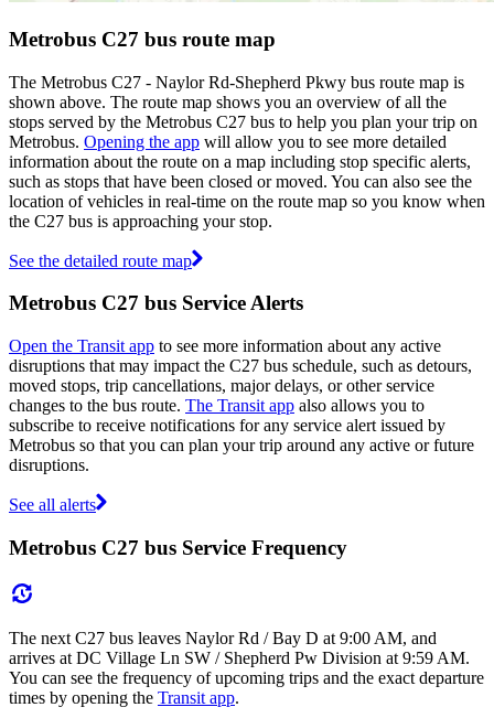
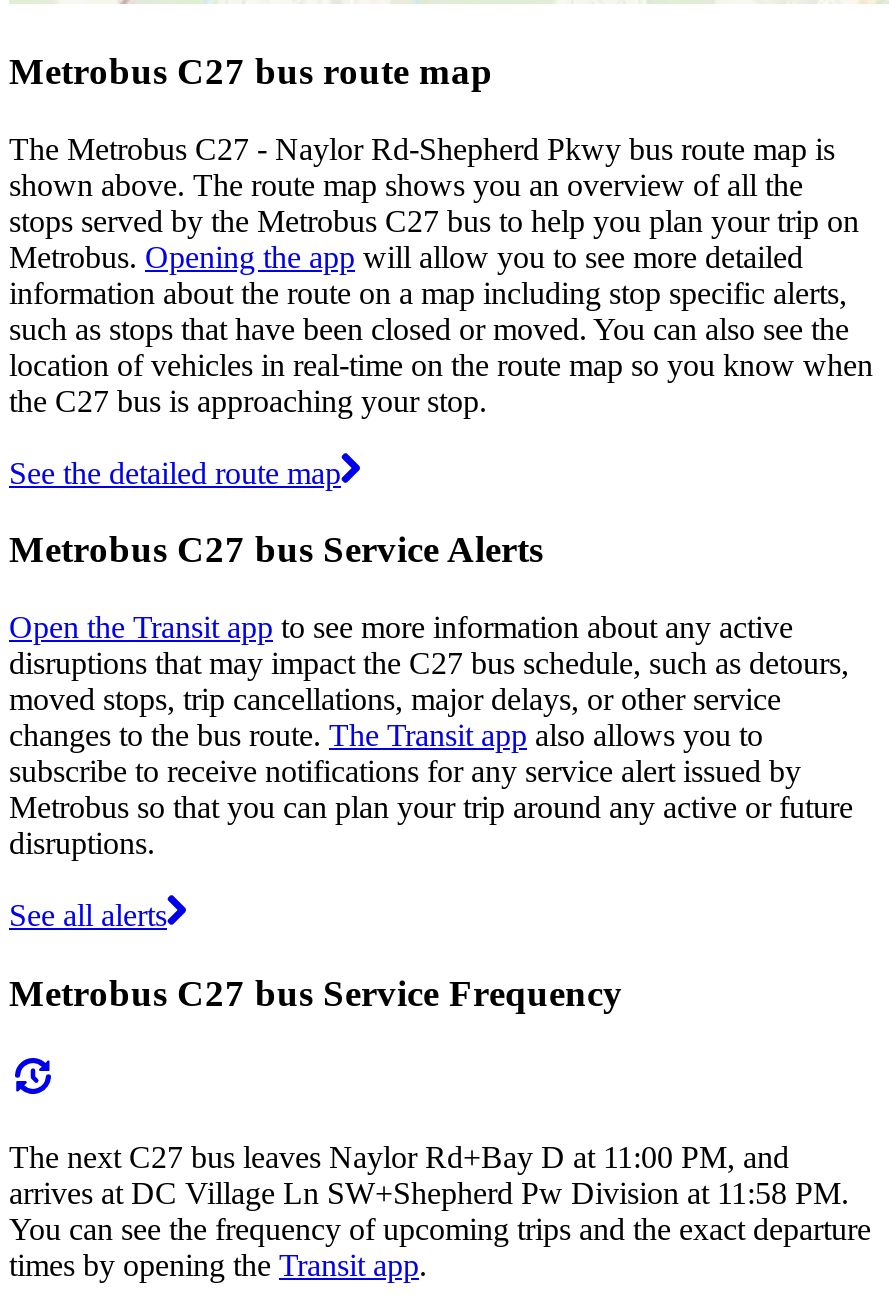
[9,629,470,668] The next C27 bus leaves Naylor Rd / Bay D at 9:00 AM, and | arrives at DC Village Ln SW / Shepherd Pw Division at 9:59 AM. -> [9,1141,849,1211] The next C27 bus leaves Naylor Rd+Bay D at 11:00 PM, and | arrives at DC Village Ln SW+Shepherd Pw Division at 11:58 PM.

